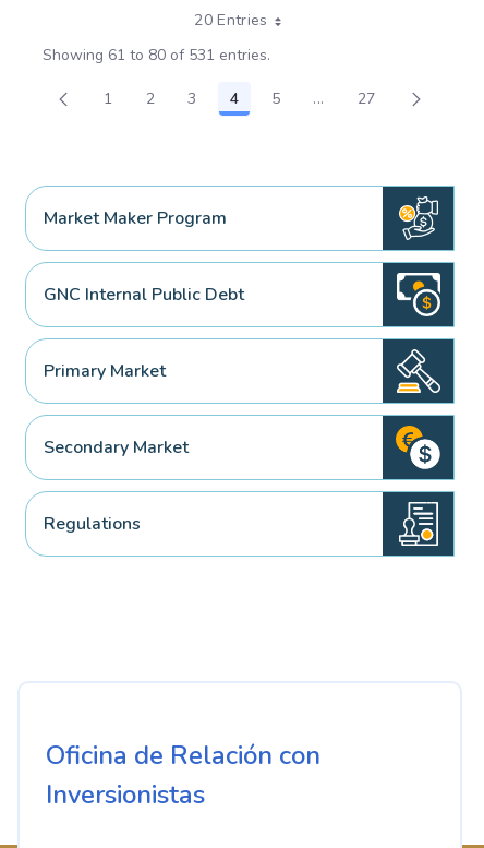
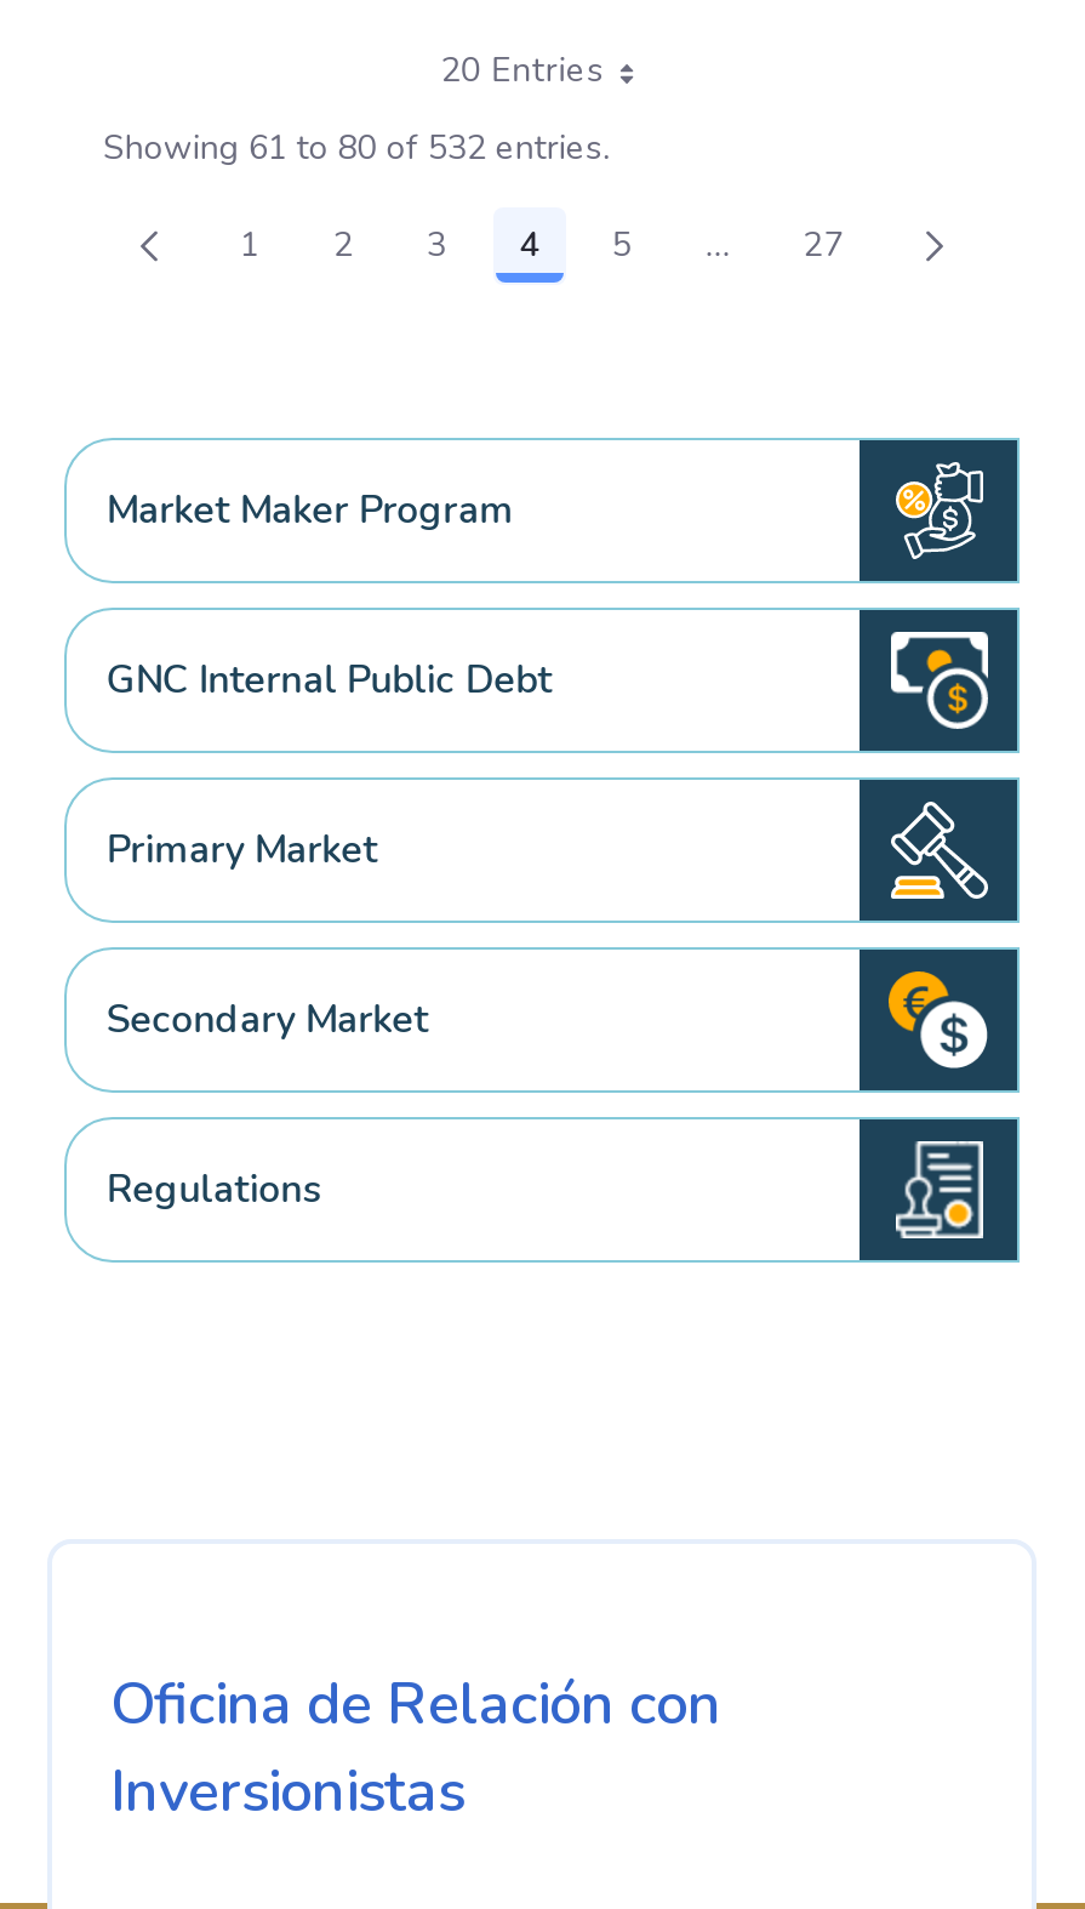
[42,44,270,65] Showing 61 to 80 of 531 entries. -> [103,124,610,170] Showing 61 to 80 of 532 entries.

